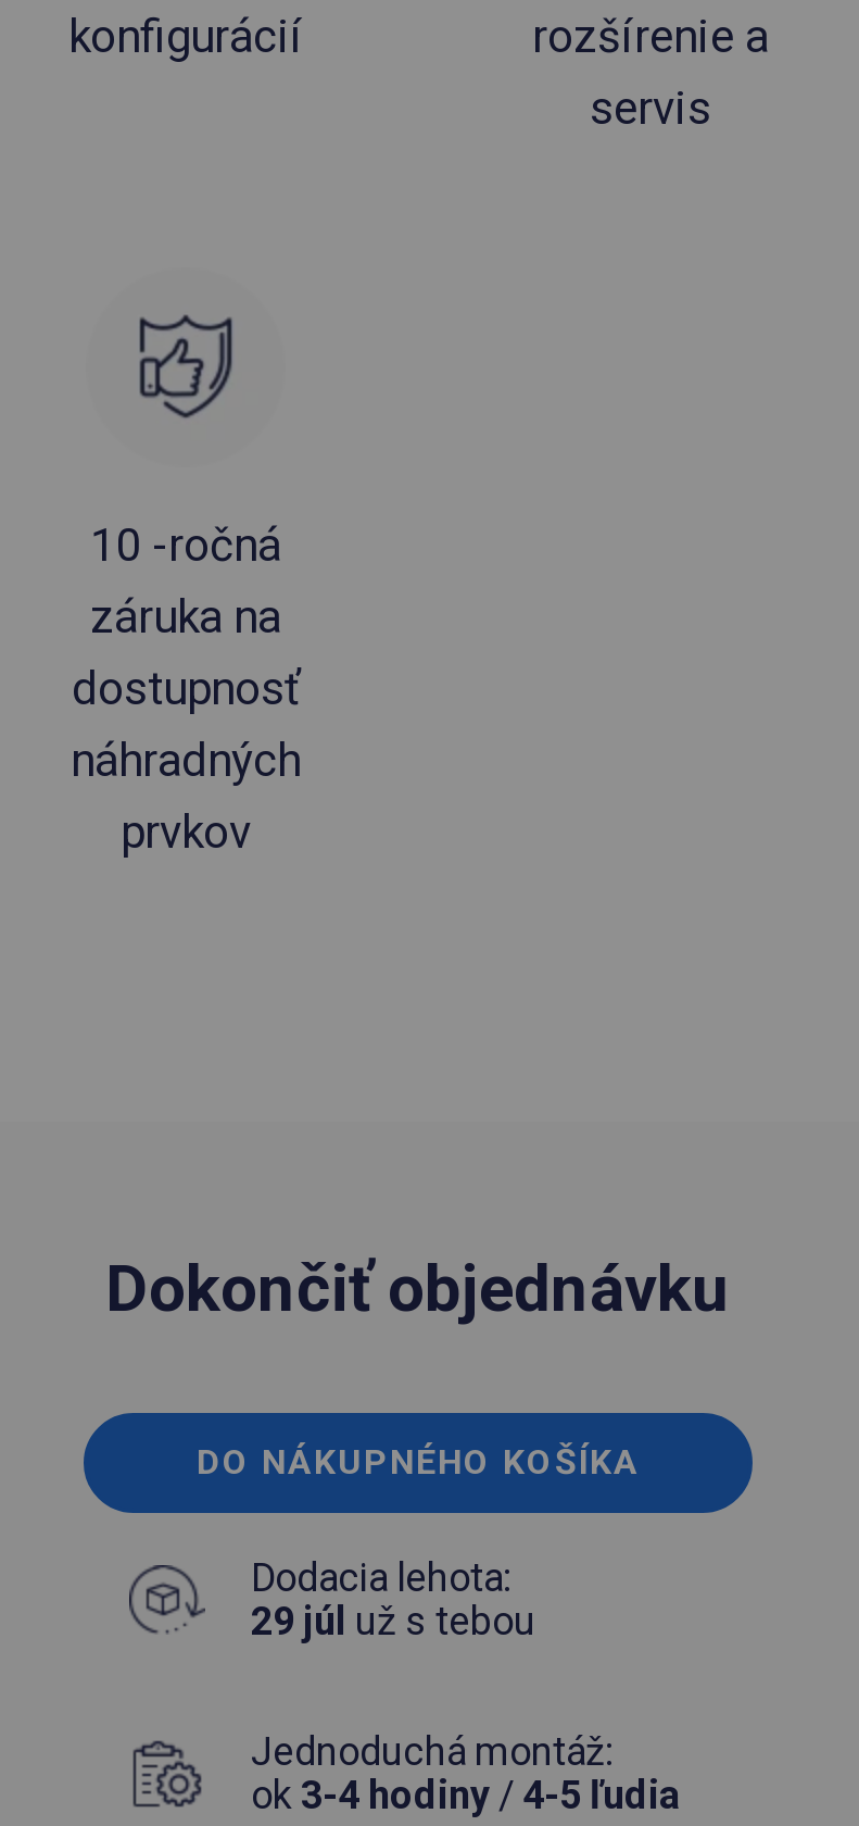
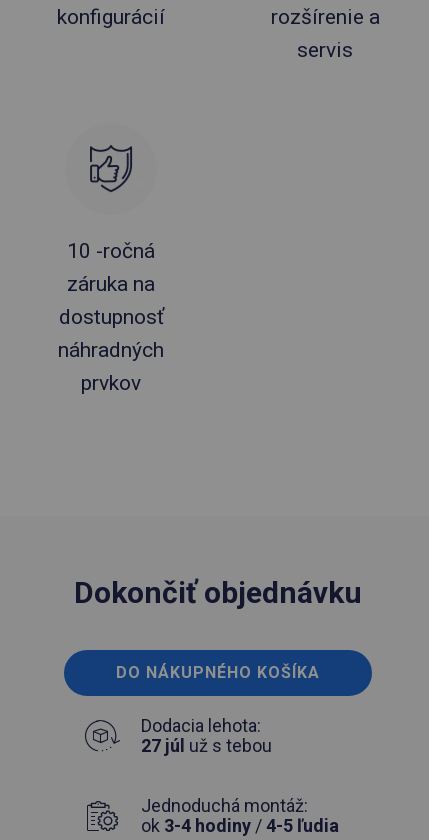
[251,1597,535,1643] 29 júl už s tebou -> [141,735,272,756] 27 júl už s tebou

